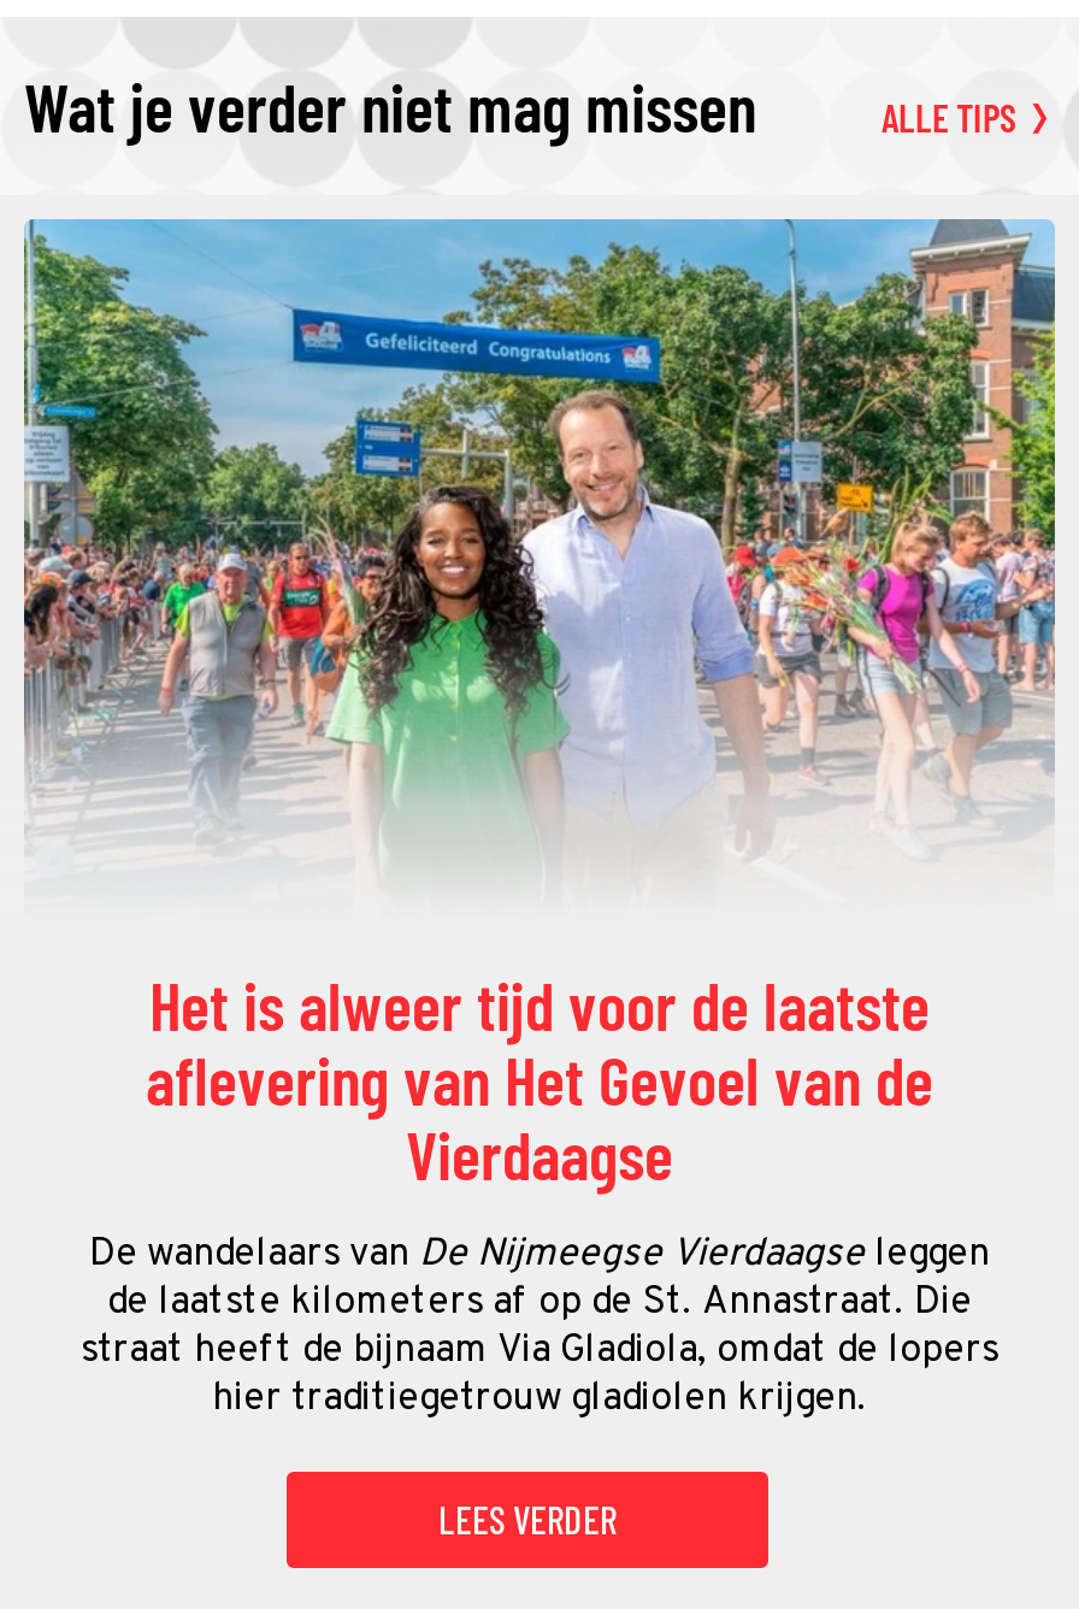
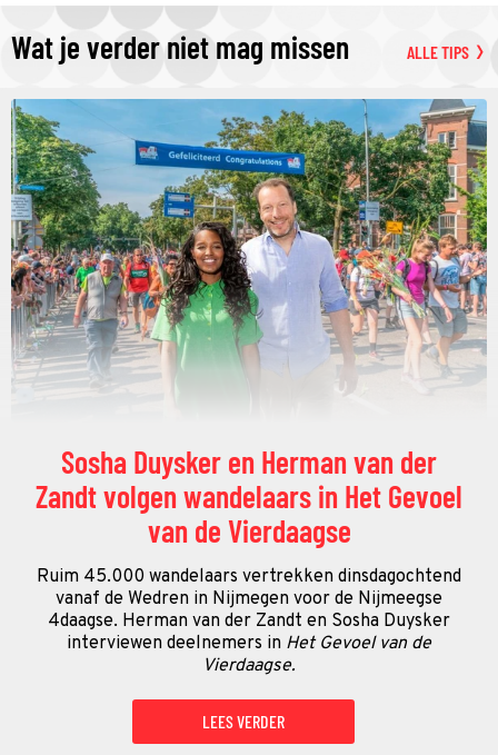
[81,963,998,1424] Het is alweer tijd voor de laatste | aflevering van Het Gevoel van de | Vierdaagse | De wandelaars van De Nijmeegse Vierdaagse leggen | de laatste kilometers af op de St. Annastraat. Die | straat heeft de bijnaam Via Gladiola, omdat de lopers | hier traditiegetrouw gladiolen krijgen. -> [36,442,462,677] Sosha Duysker en Herman van der | Zandt volgen wandelaars in Het Gevoel | van de Vierdaagse | Ruim 45.000 wandelaars vertrekken dinsdagochtend | vanaf de Wedren in Nijmegen voor de Nijmeegse | 4daagse. Herman van der Zandt en Sosha Duysker | interviewen deelnemers in Het Gevoel van de | Vierdaagse.

